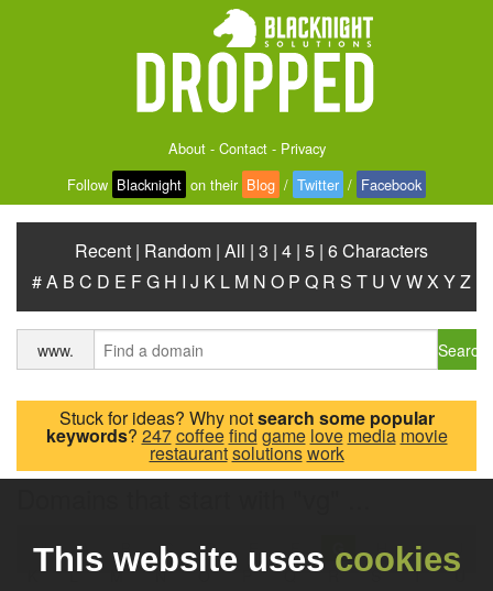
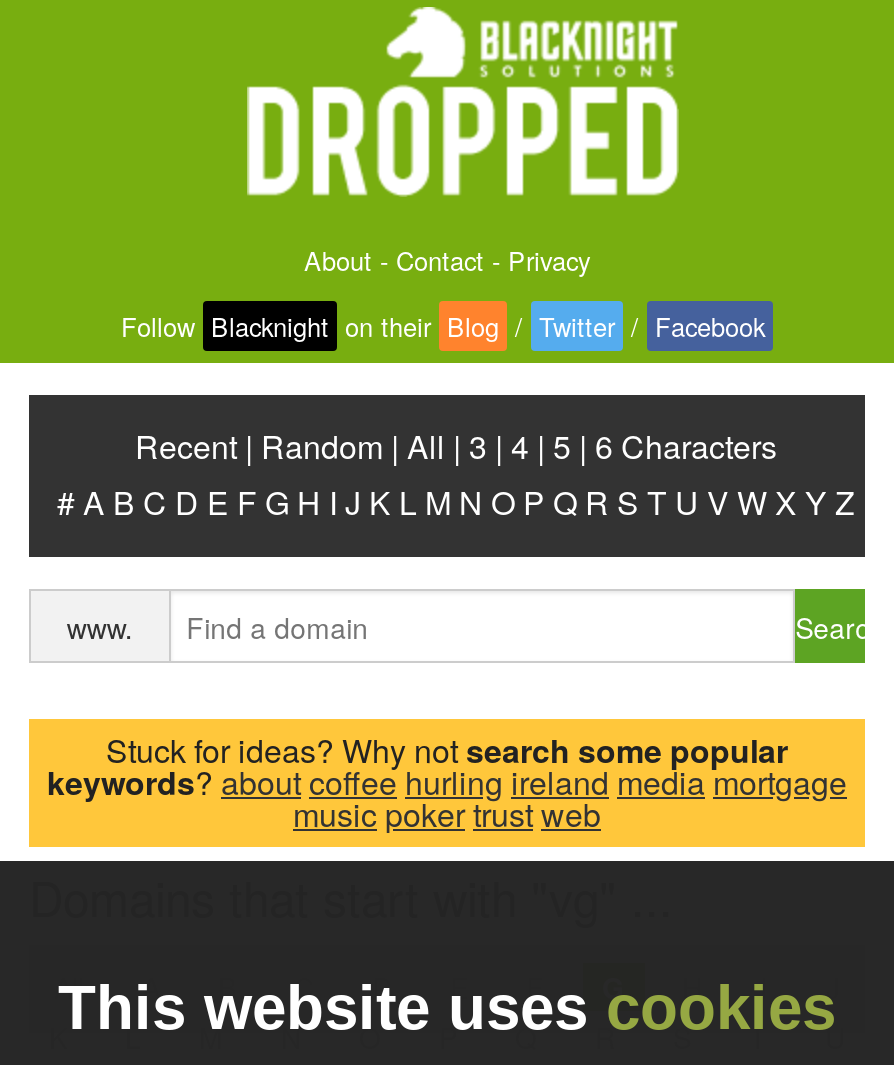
[46,423,447,466] keywords?247 coffee find game love media movie | restaurant solutions work -> [47,759,847,837] keywords?about coffee hurling ireland media mortgage | music poker trust web

